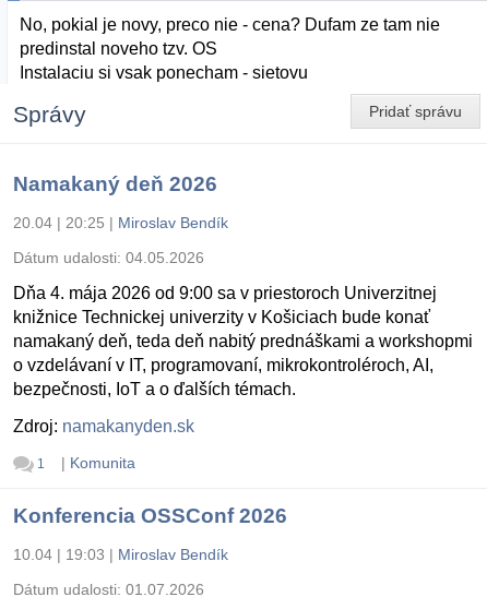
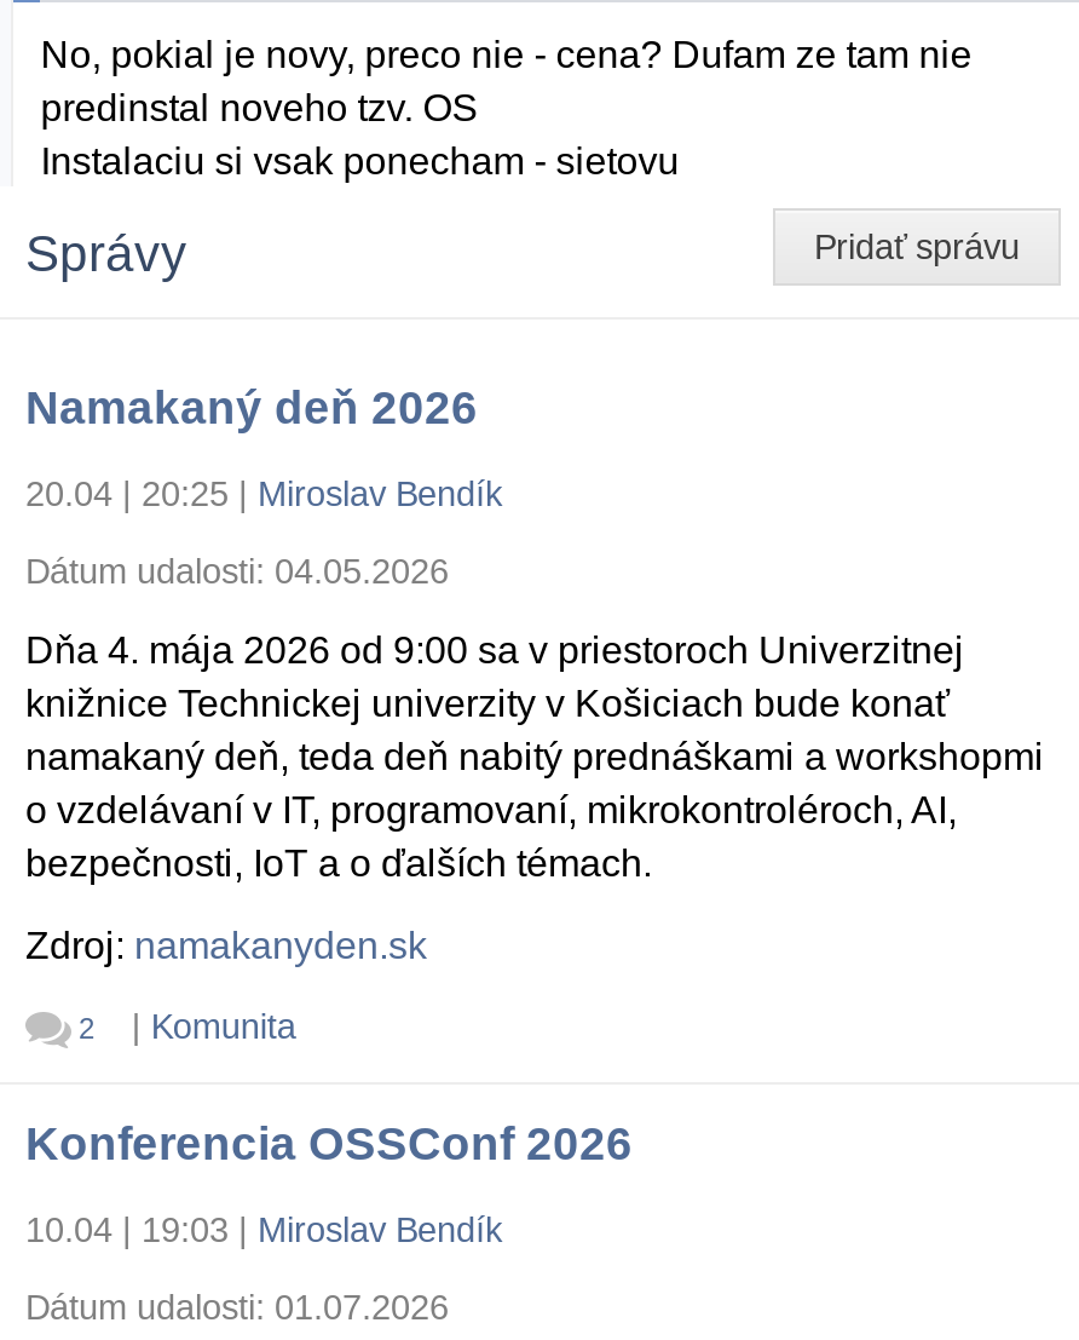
[37,456,45,471] 1 -> [79,1011,96,1045] 2

